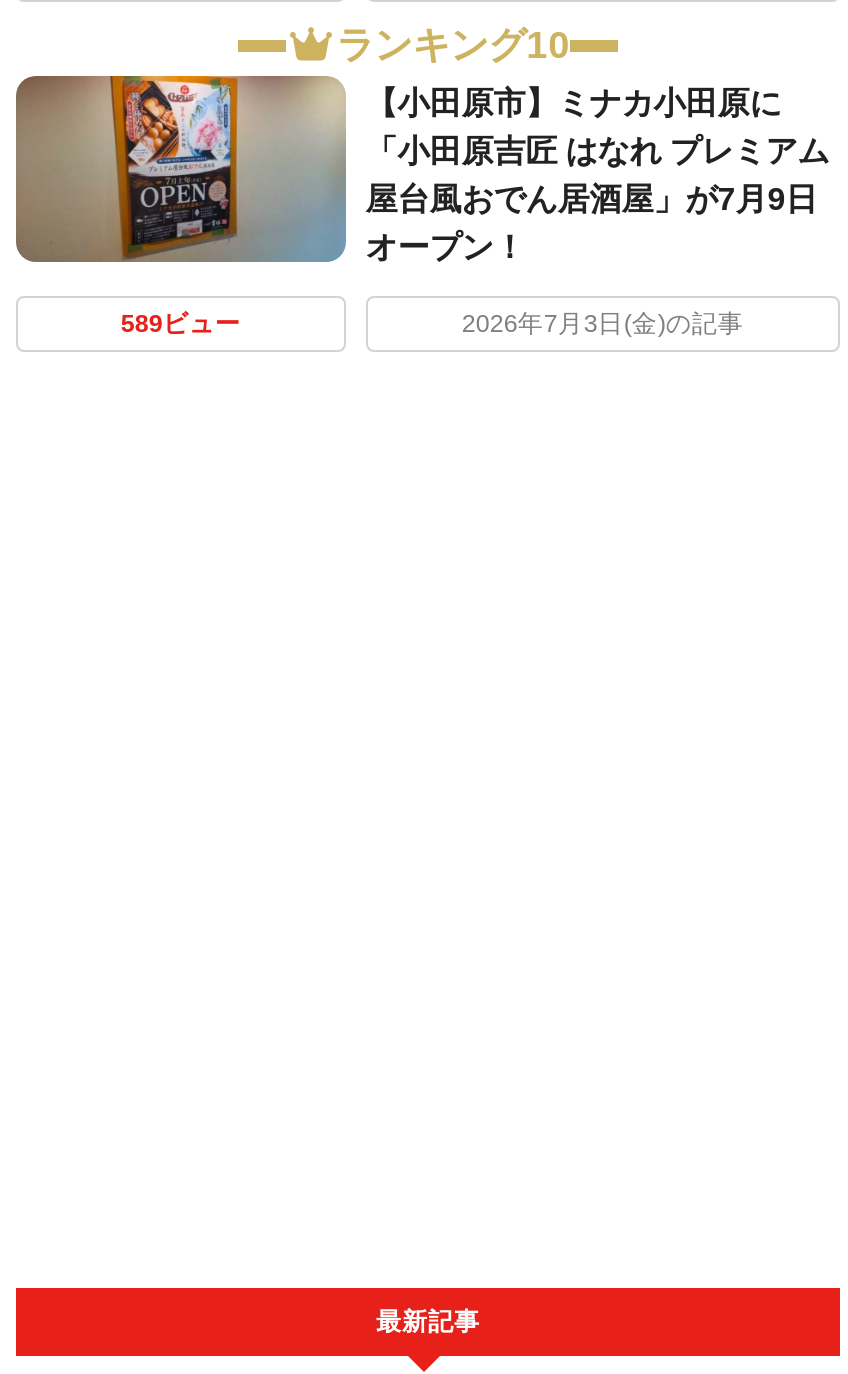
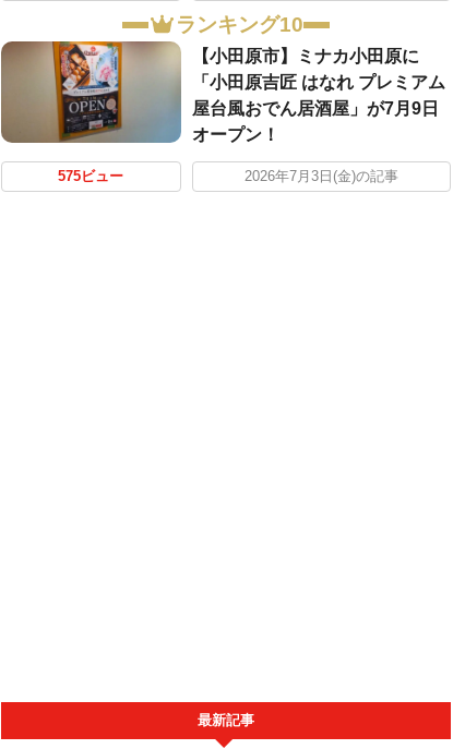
[121,311,241,339] 589ビュー -> [58,170,124,185] 575ビュー

